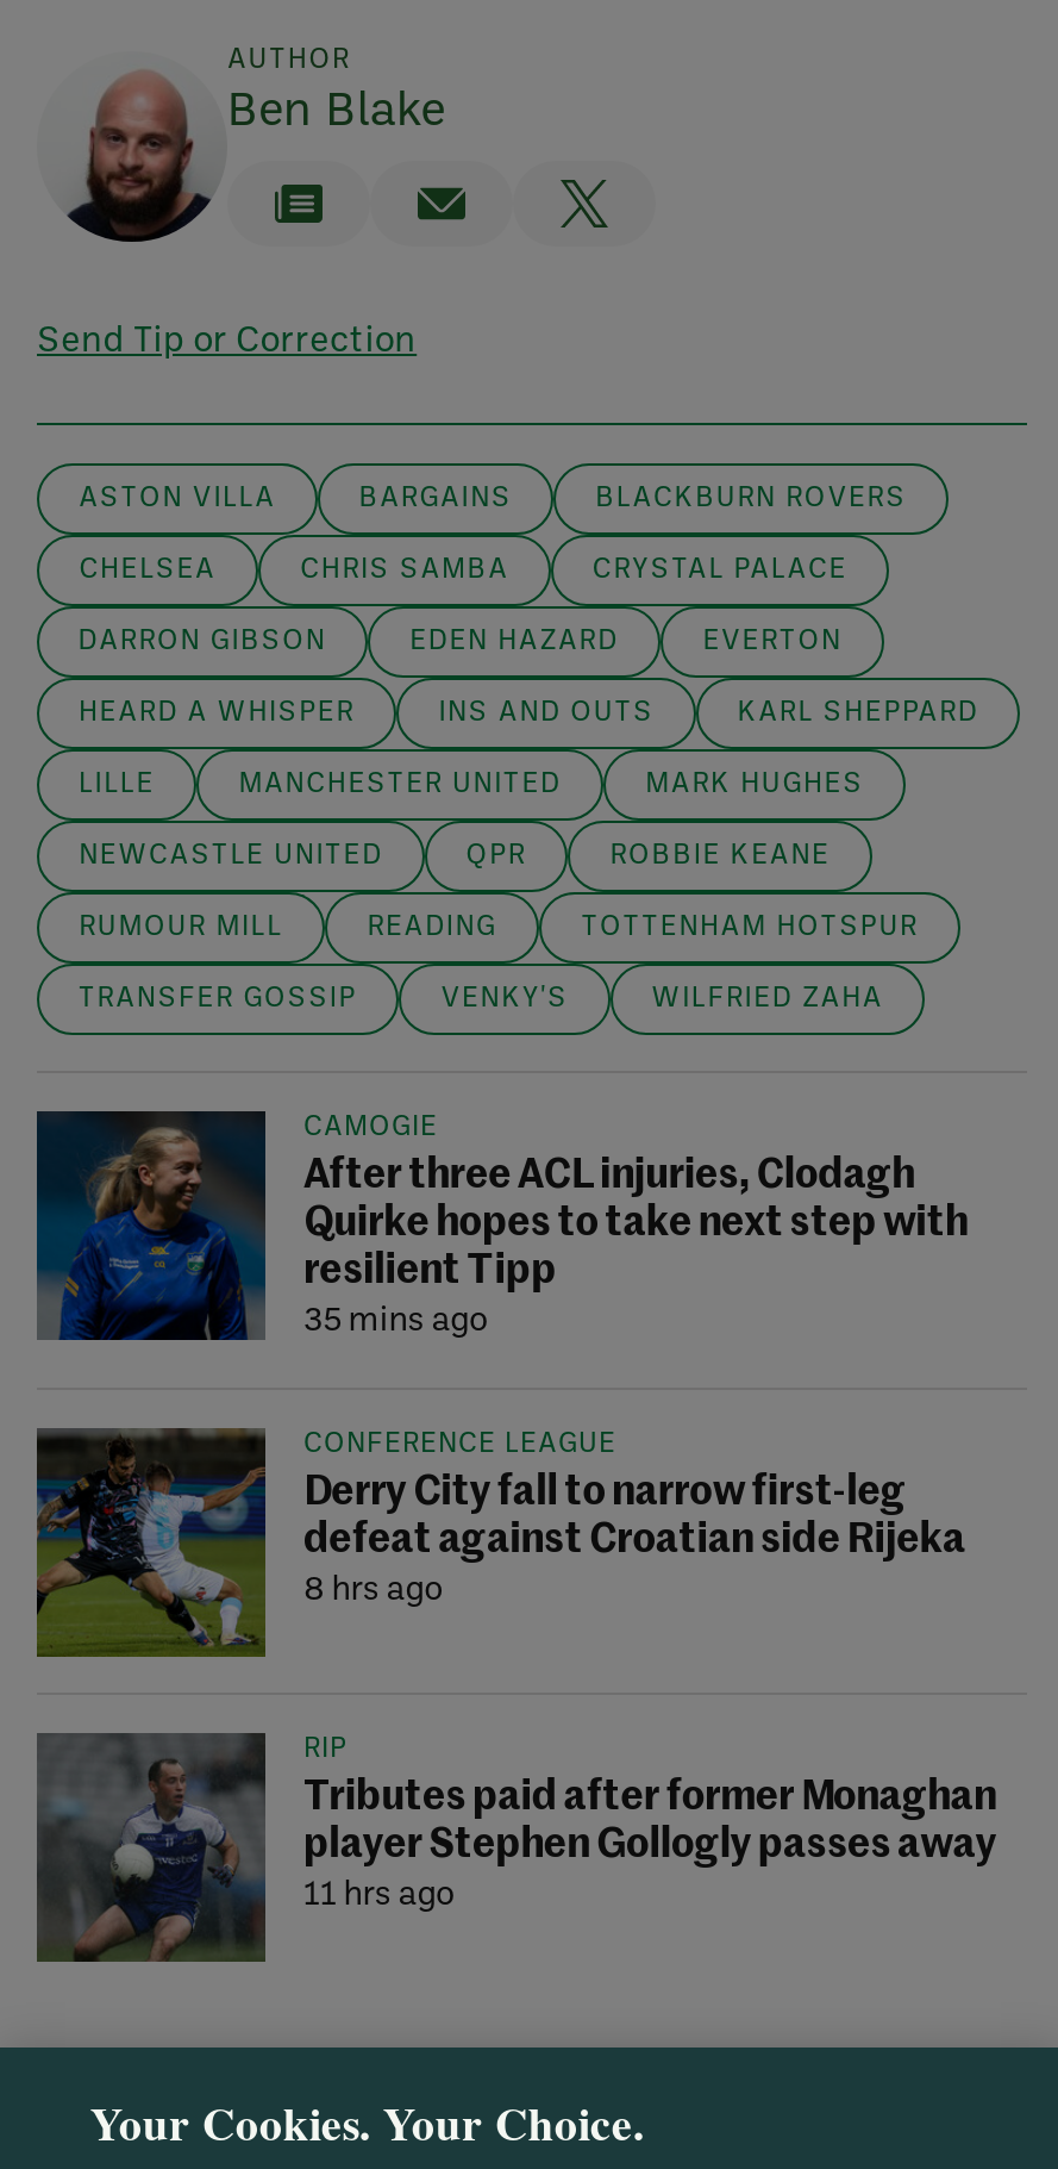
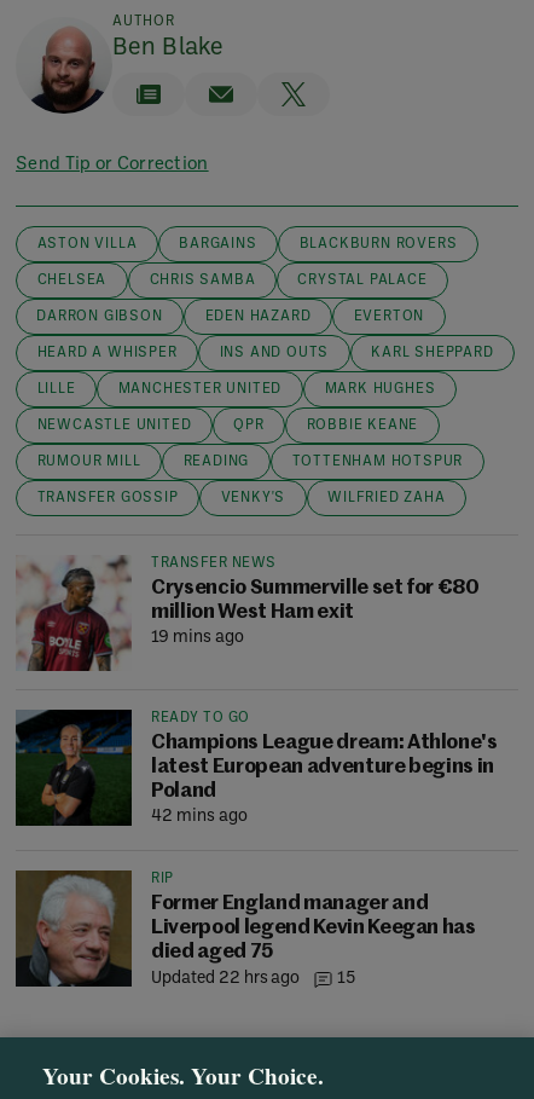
[35,1109,968,1342] [image] | CAMOGIE | After three ACL injuries, Clodagh | Quirke hopes to take next step with | resilient Tipp | 35 mins ago -> [16,555,479,672] [image] | TRANSFER NEWS | Crysencio Summerville set for €80 | million West Ham exit | 19 mins ago
[35,1416,965,1659] [image] | CONFERENCE LEAGUE | Derry City fall to narrow first-leg | defeat against Croatian side Rijeka | 8 hrs ago -> [14,708,498,832] [image] | READY TO GO | Champions League dream: Athlone's | latest European adventure begins in | Poland | 42 mins ago
[37,1731,996,1964] [image] | Tributes paid after former Monaghan | player Stephen Gollogly passes away | 11 hrs ago -> [16,869,476,988] [image] | Former England manager and | Liverpool legend Kevin Keegan has | died aged 75 | Updated 22 hrs ago | 15

